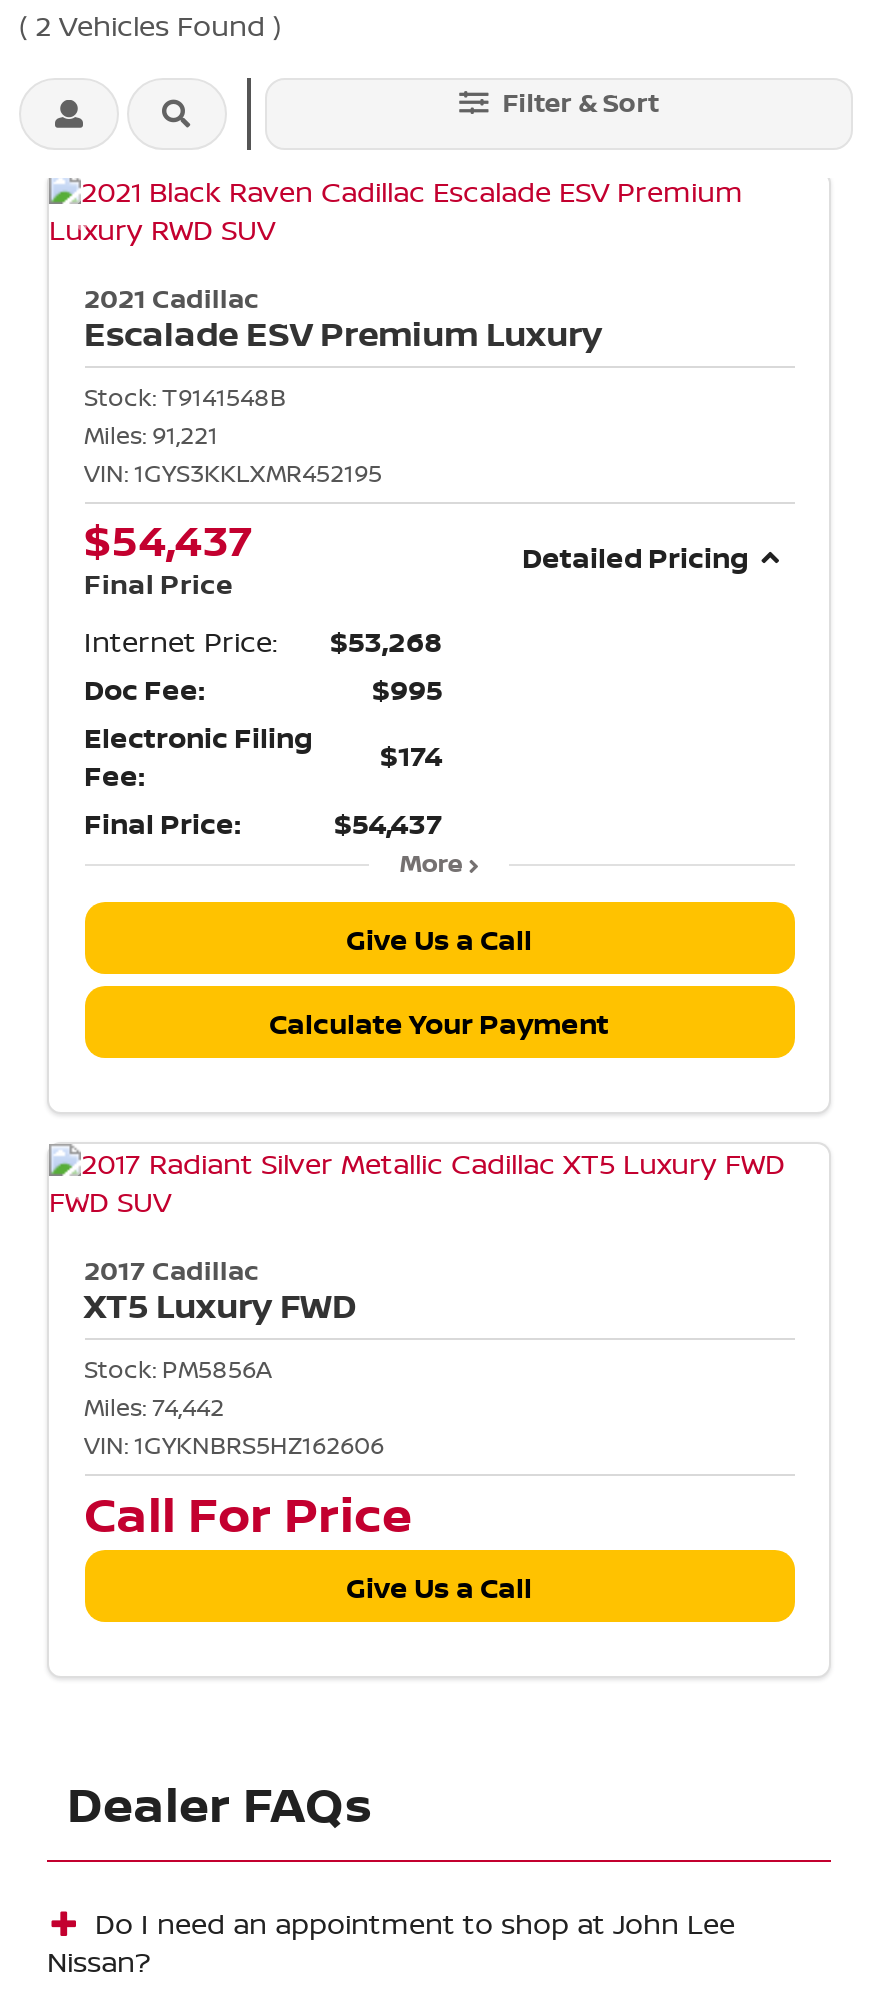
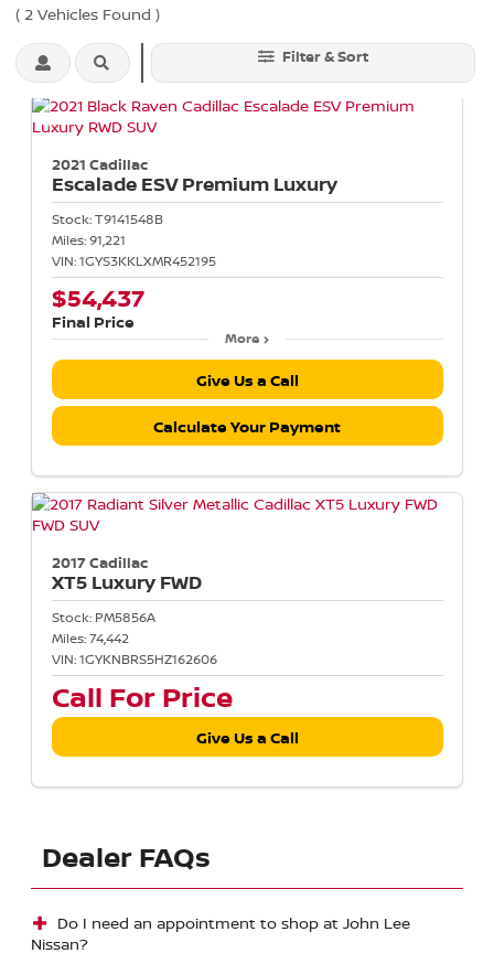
[84,537,748,841] Detailed Pricing | Internet Price: | $53,268 | Doc Fee: | $995 | Electronic Filing | Fee: | $174 | Final Price: | $54,437 -> none

